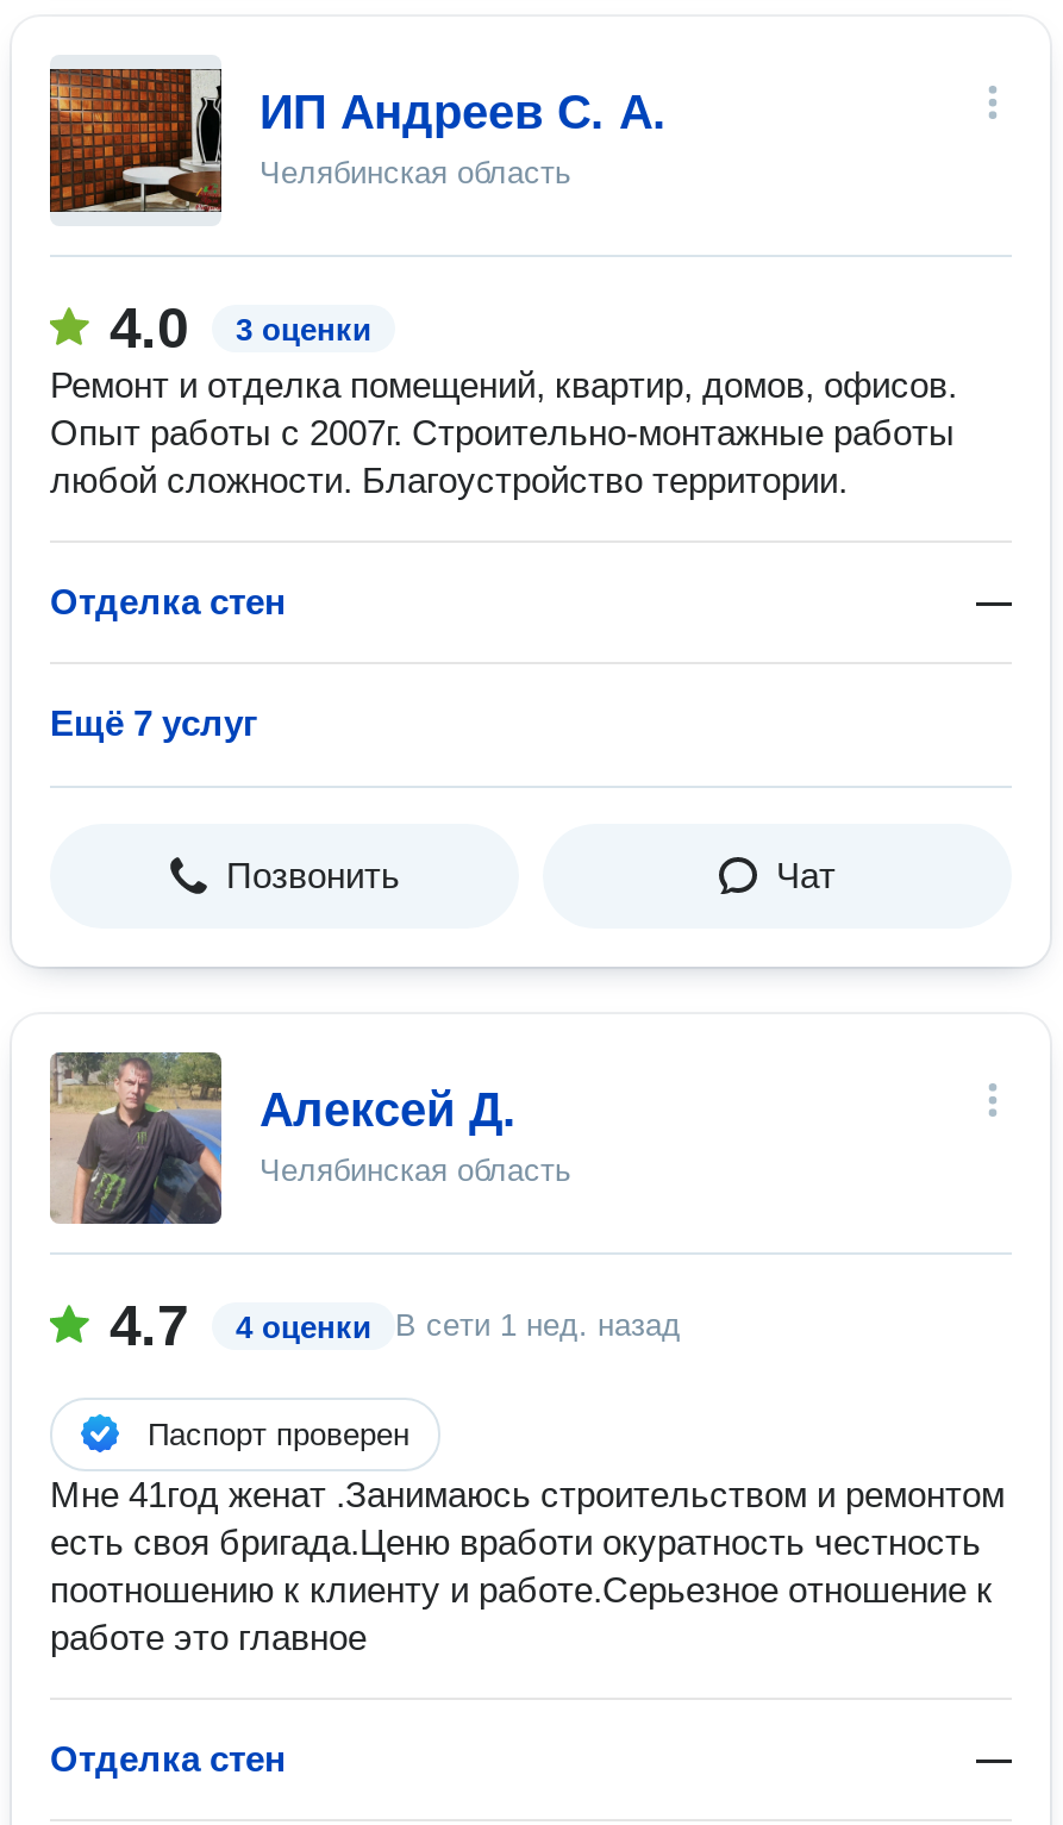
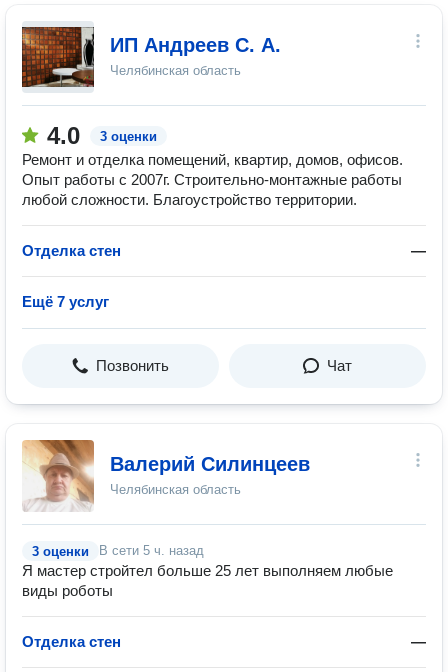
[50,1050,517,1226] [image] | Алексей Д. -> [22,439,310,512] [image] | Валерий Силинцеев
[50,1293,1005,1657] 4.7 | 4 оценки | В сети 1 нед. назад | Паспорт проверен | Мне 41год женат .Занимаюсь строительством и ремонтом | есть своя бригада.Ценю вработи окуратность честность | поотношению к клиенту и работе.Серьезное отношение к | работе это главное -> [22,543,393,599] 3 оценки | В сети 5 ч. назад | Я мастер стройтел больше 25 лет выполняем любые | виды роботы

